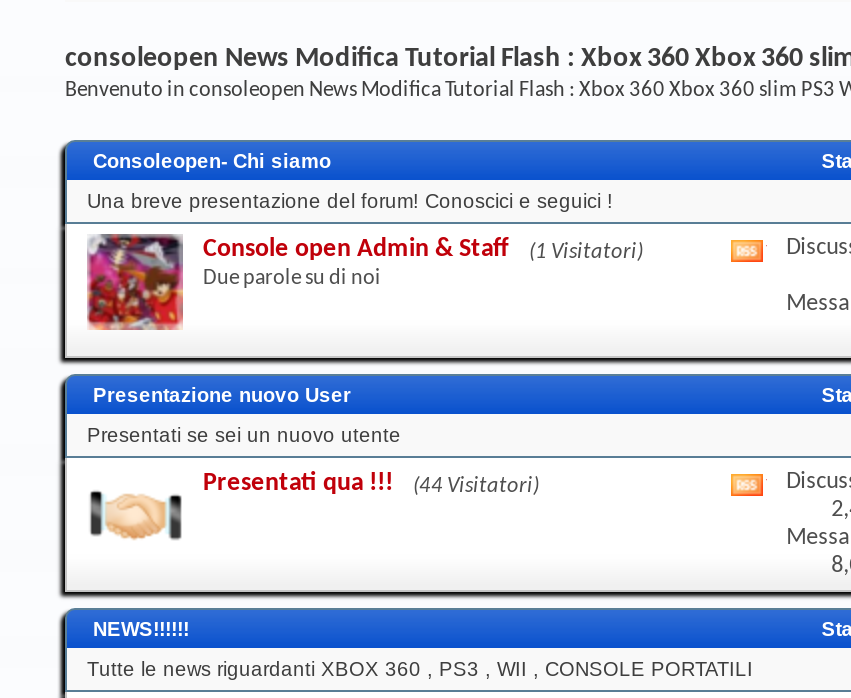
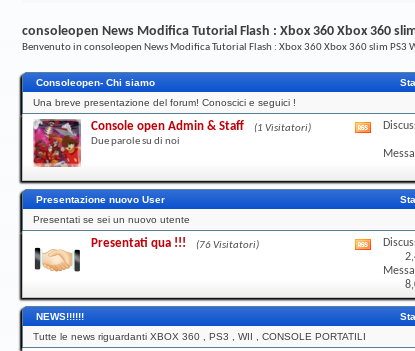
[203,470,539,498] Presentati qua !!! (44 Visitatori) -> [91,237,259,251] Presentati qua !!! (76 Visitatori)

